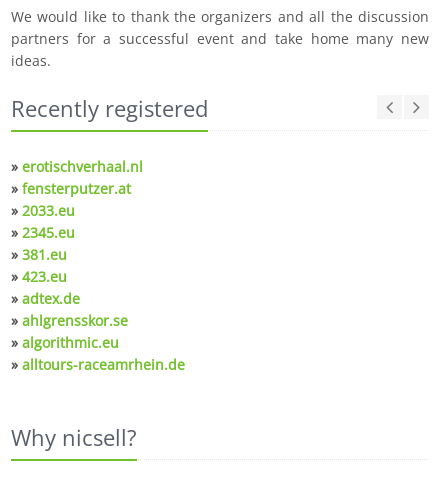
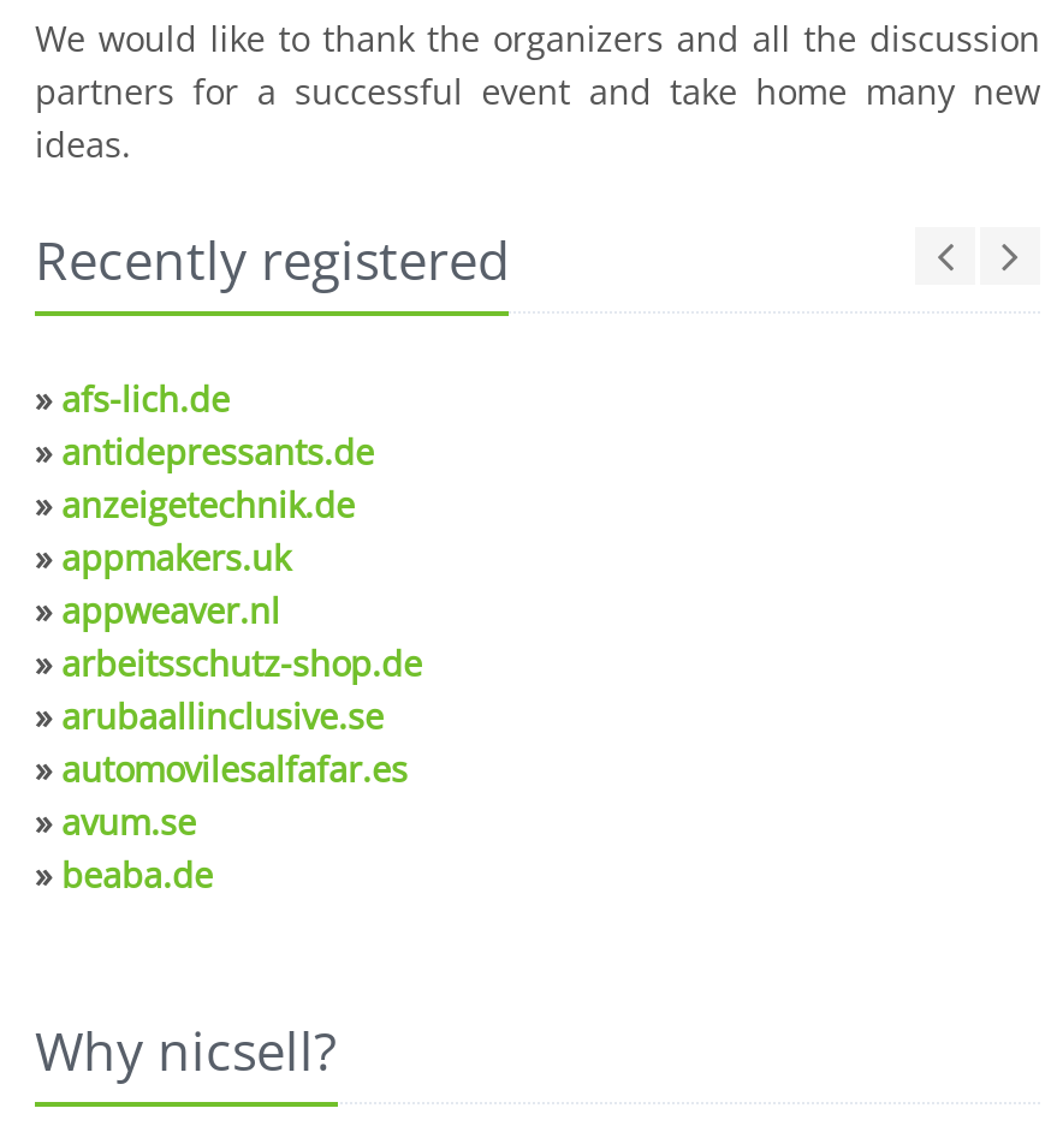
[11,157,185,374] » erotischverhaal.nl | » fensterputzer.at | » 2033.eu | » 2345.eu | » 381.eu | » 423.eu | » adtex.de | » ahlgrensskor.se | » algorithmic.eu | » alltours-raceamrhein.de -> [35,377,422,898] » afs-lich.de | » antidepressants.de | » anzeigetechnik.de | » appmakers.uk | » appweaver.nl | » arbeitsschutz-shop.de | » arubaallinclusive.se | » automovilesalfafar.es | » avum.se | » beaba.de

